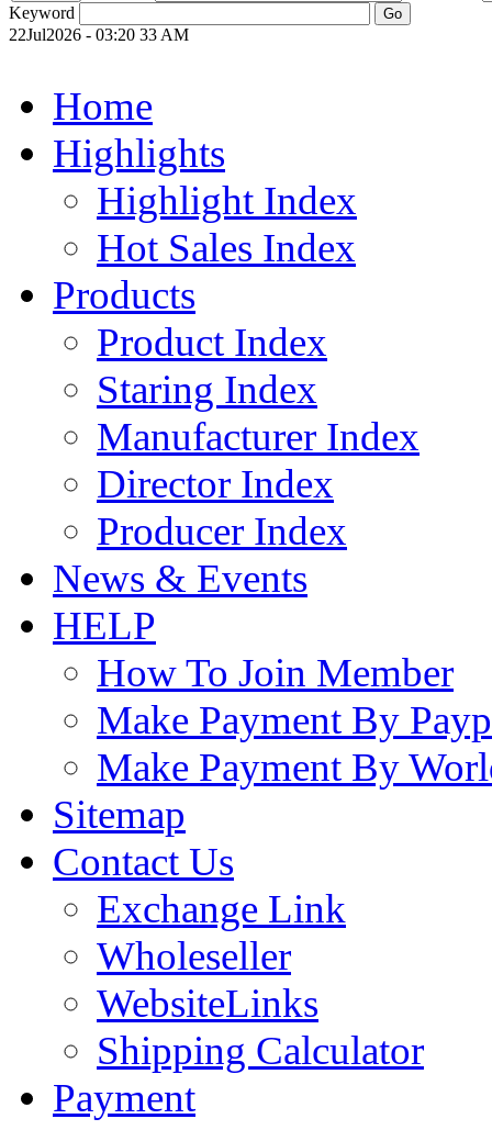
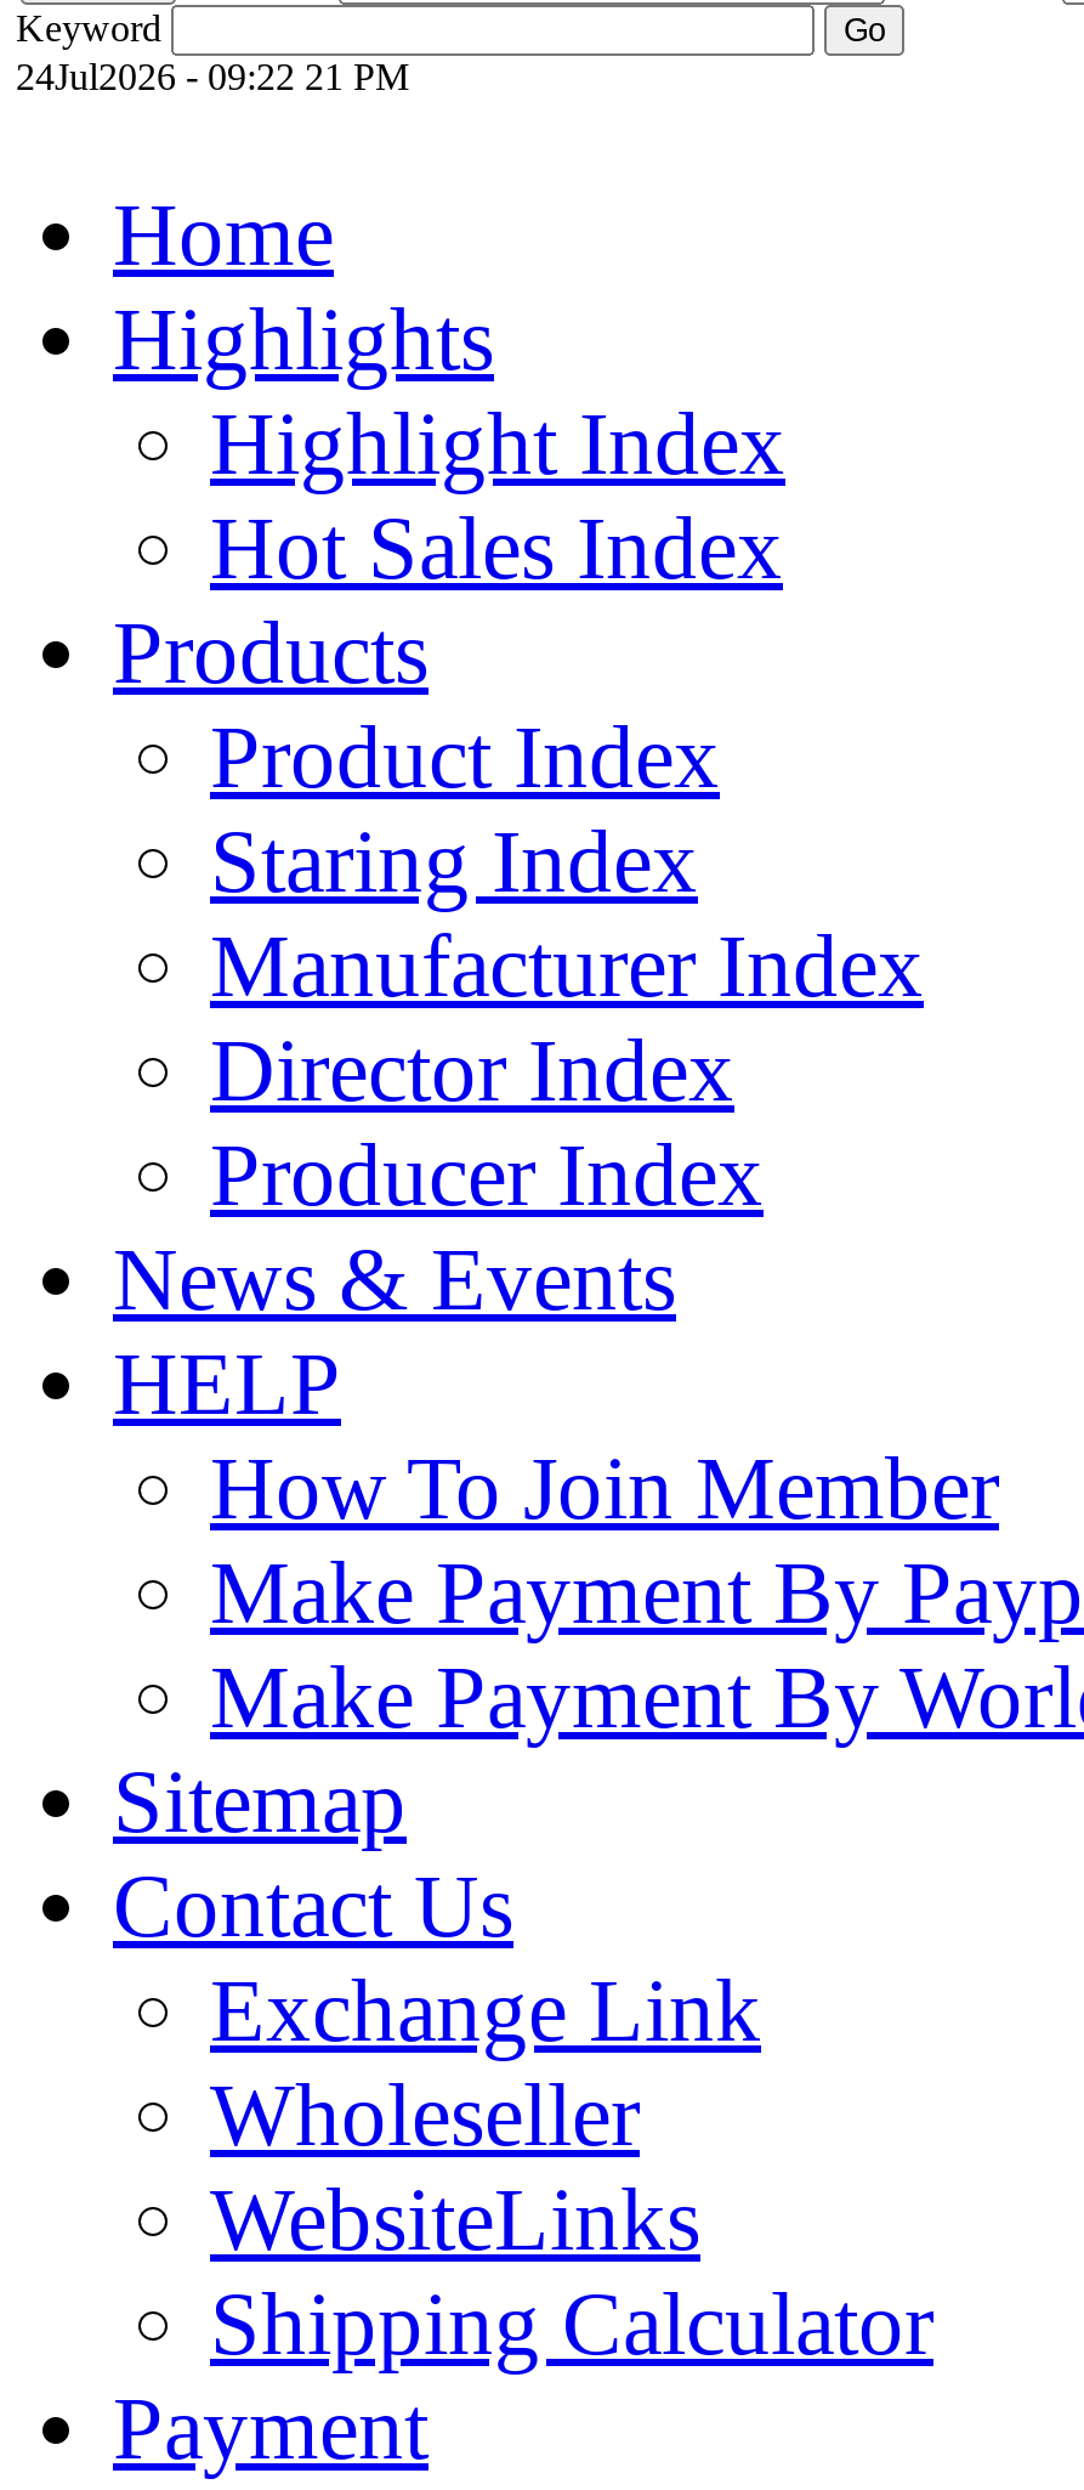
[9,25,189,44] 22Jul2026 - 03:20 33 AM -> [16,56,409,97] 24Jul2026 - 09:22 21 PM

